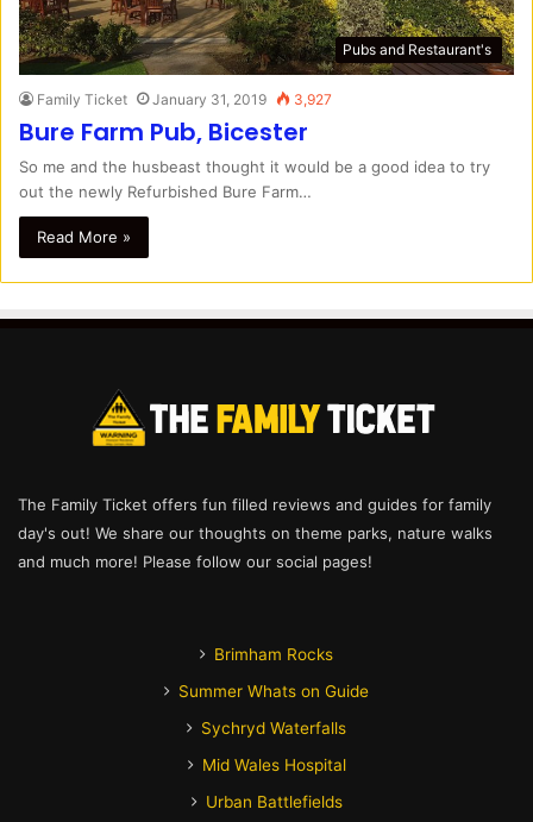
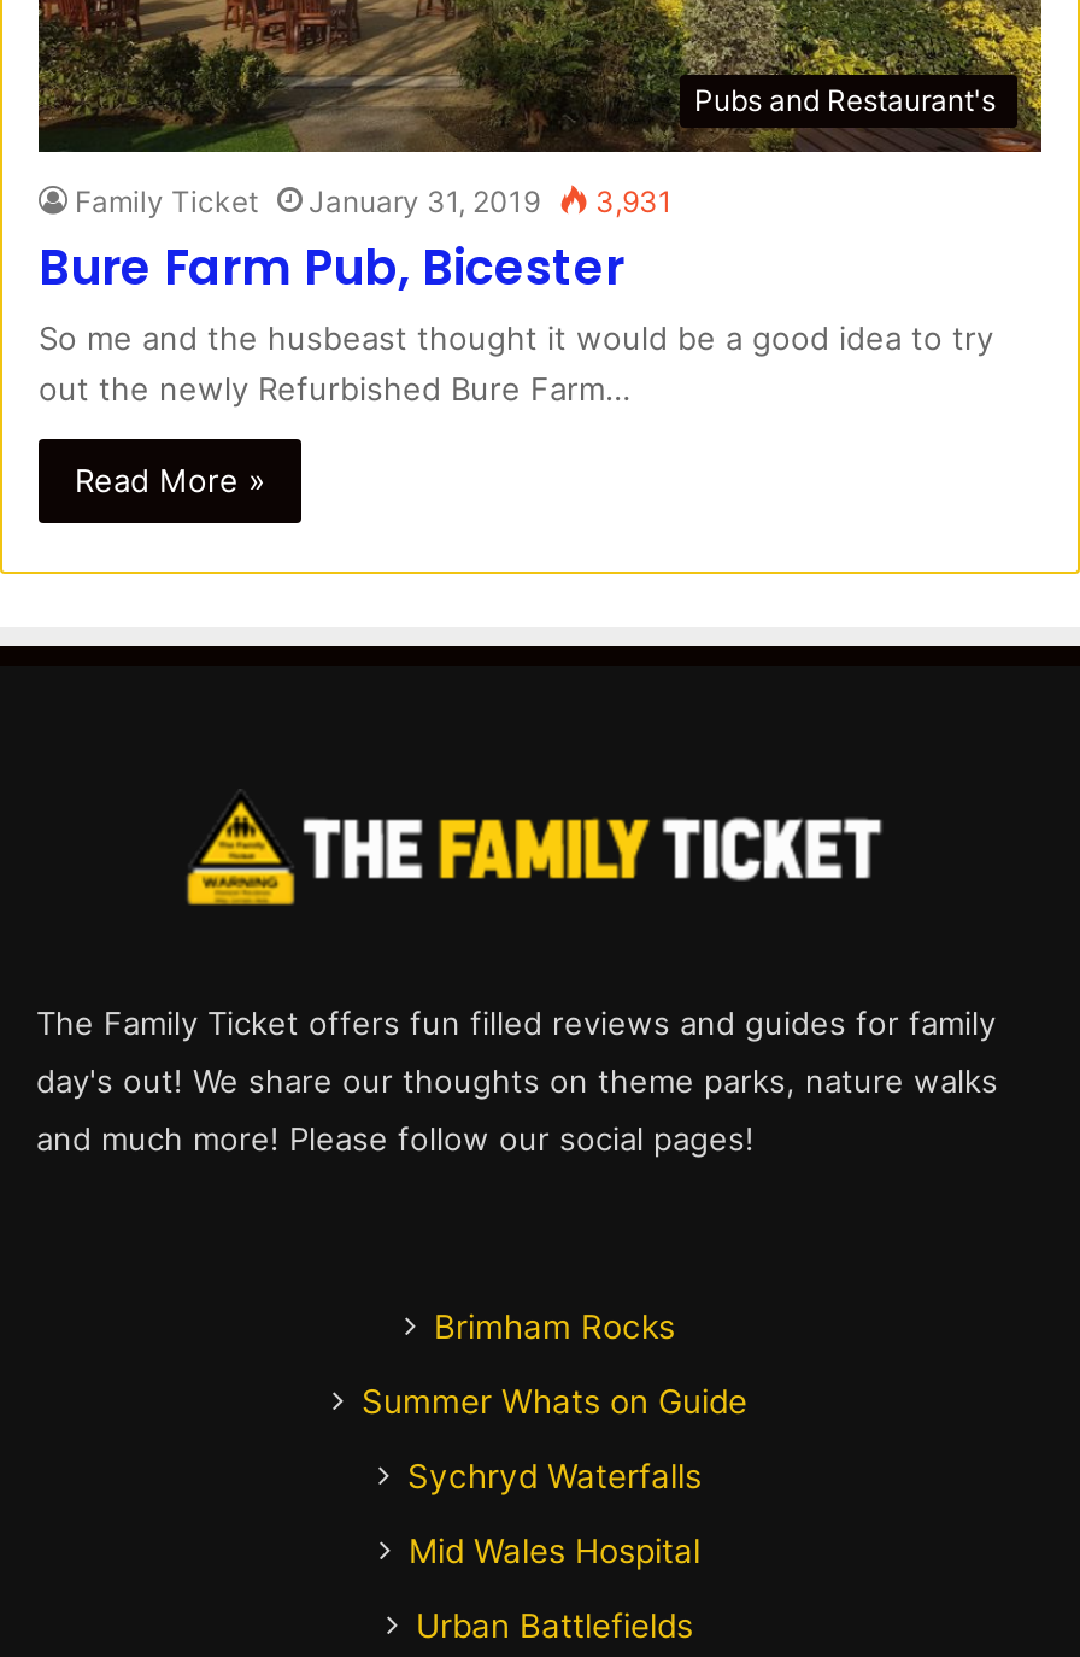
[37,91,332,108] Family Ticket January 31, 2019 3,927 -> [75,184,673,220] Family Ticket January 31, 2019 3,931

